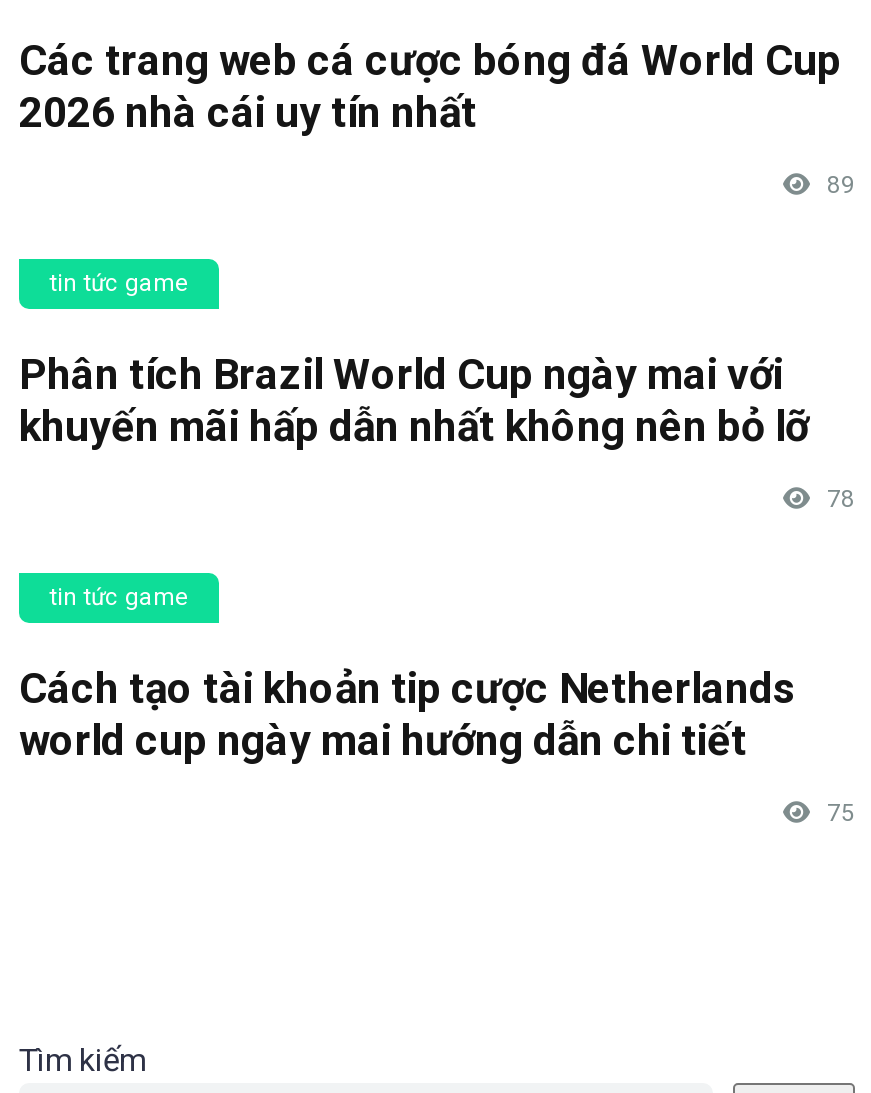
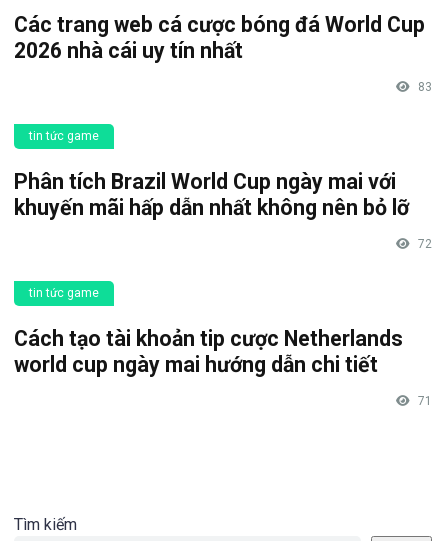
[821,171,855,199] 89 -> [415,80,432,94] 83
[821,485,855,513] 78 -> [415,237,432,251] 72
[821,799,855,827] 75 -> [415,394,432,408] 71

